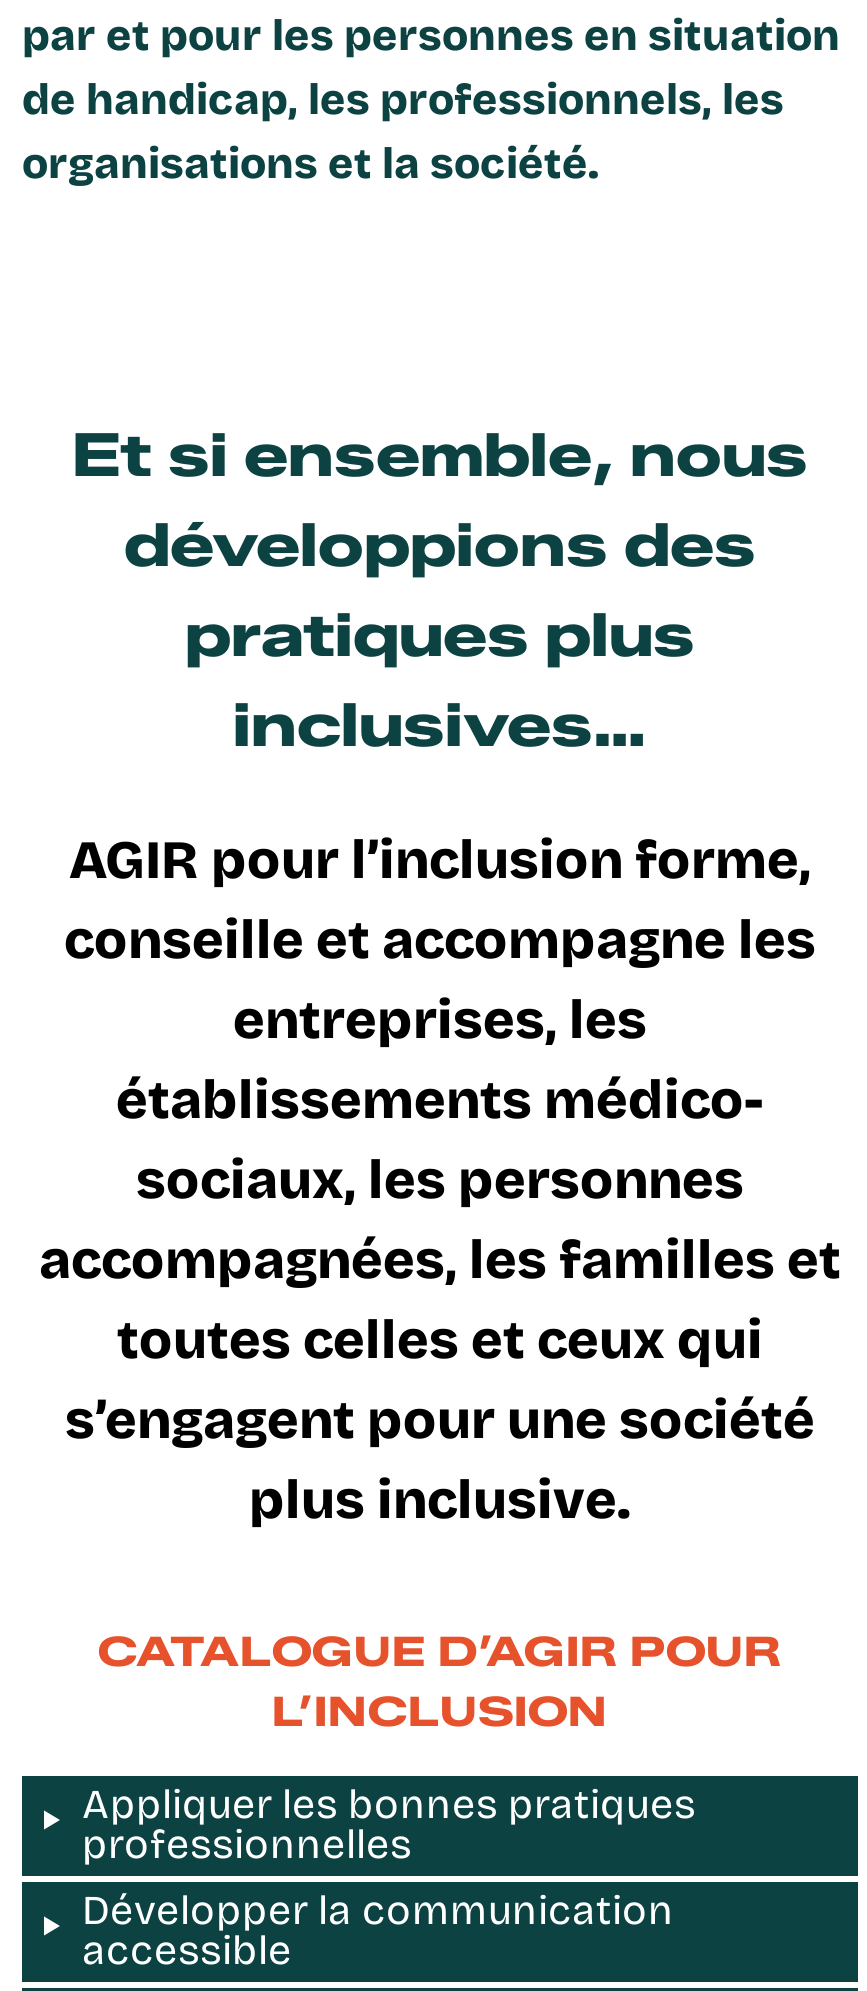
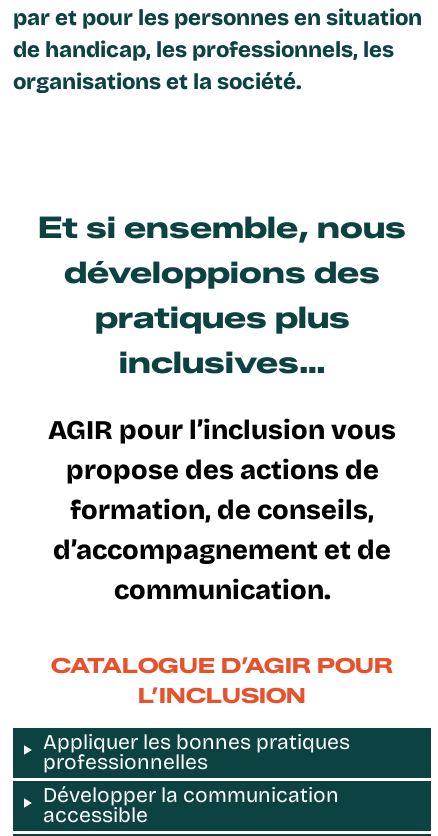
[39,828,841,1532] AGIR pour l’inclusion forme, | conseille et accompagne les | entreprises, les | établissements médico- | sociaux, les personnes | accompagnées, les familles et | toutes celles et ceux qui | s’engagent pour une société | plus inclusive. -> [48,414,396,606] AGIR pour l’inclusion vous | propose des actions de | formation, de conseils, | d’accompagnement et de | communication.

